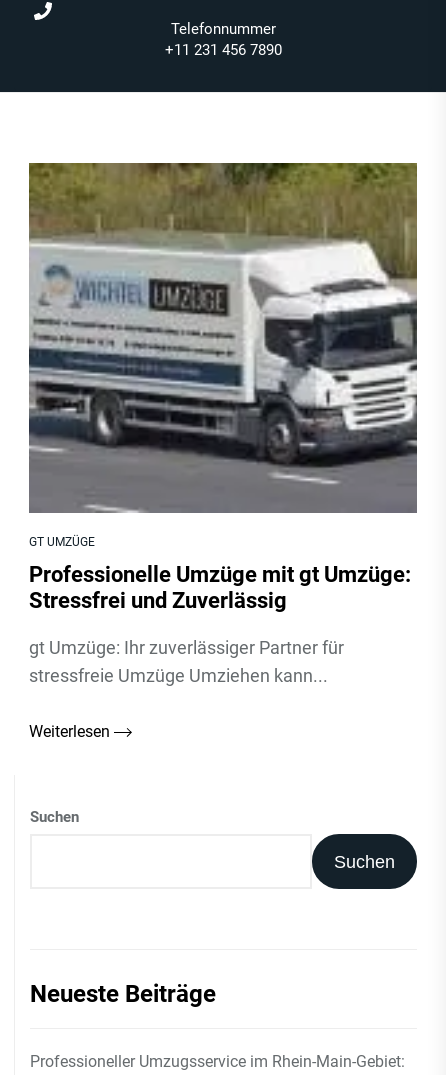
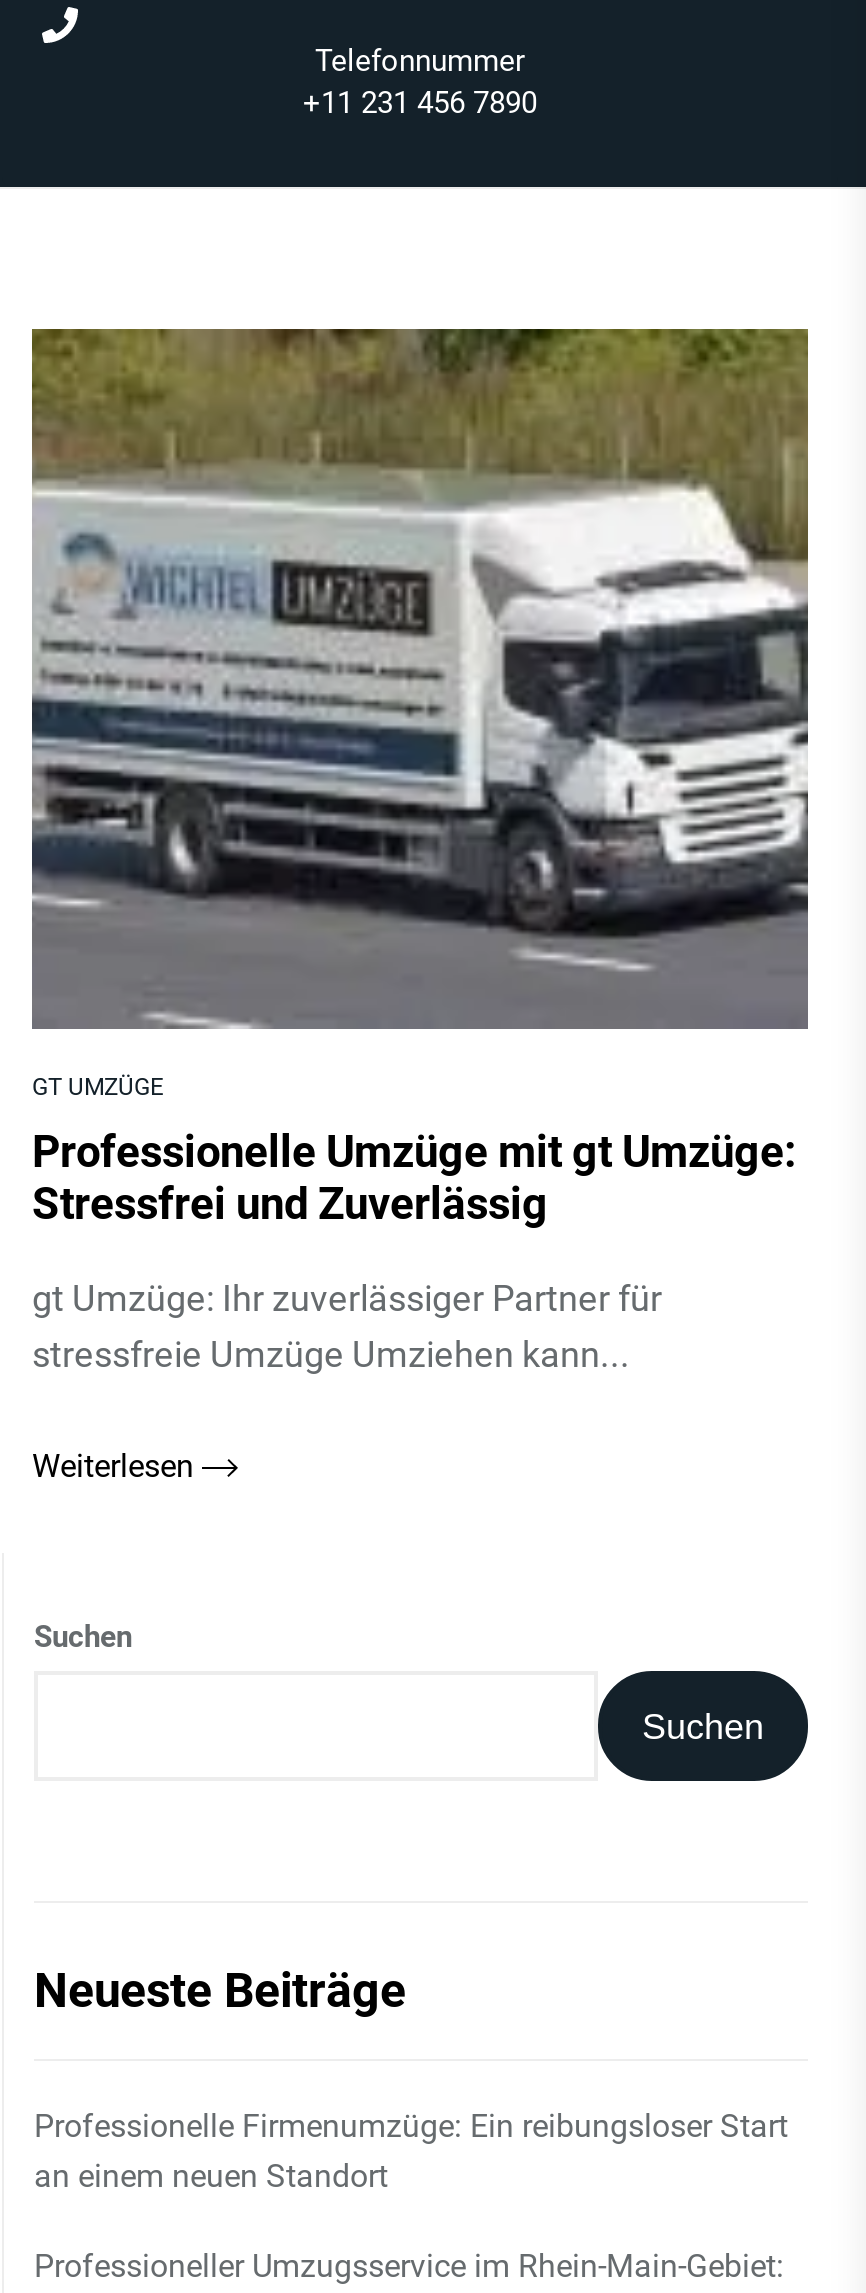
none -> [34,2107,788,2195] Professionelle Firmenumzüge: Ein reibungsloser Start | an einem neuen Standort

